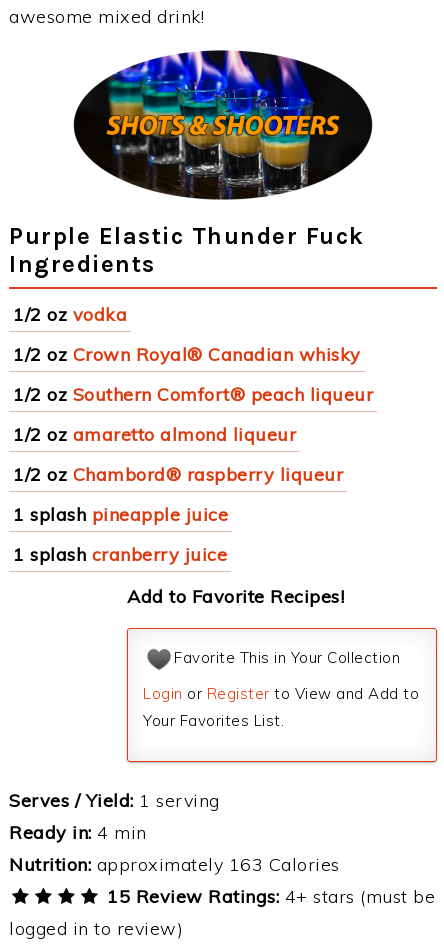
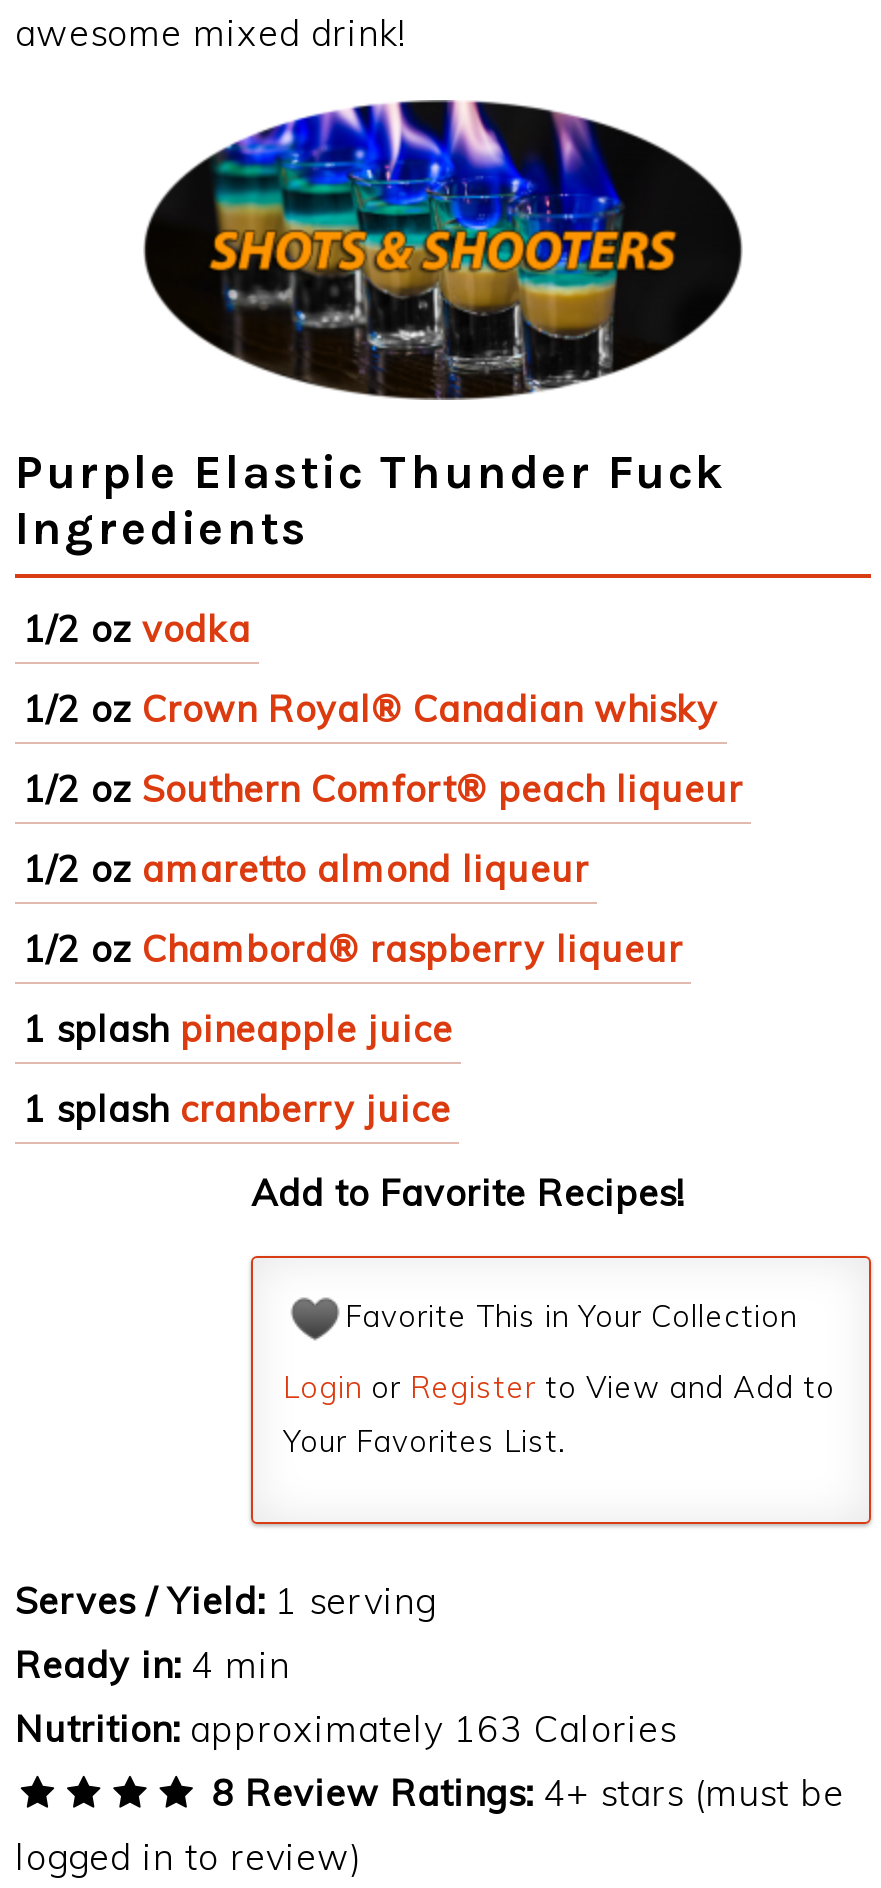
[102,885,435,908] 15 Review Ratings: 4+ stars (must be -> [200,1770,844,1816] 8 Review Ratings: 4+ stars (must be

